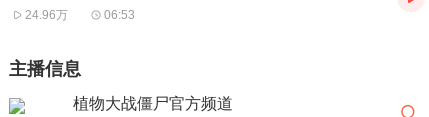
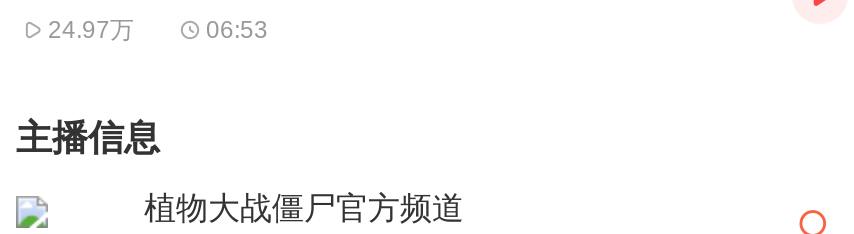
[25,8,68,22] 24.96万 -> [48,16,134,44] 24.97万

